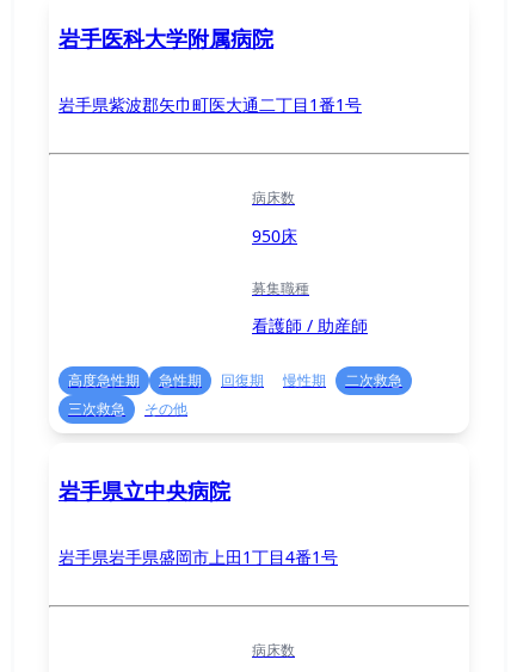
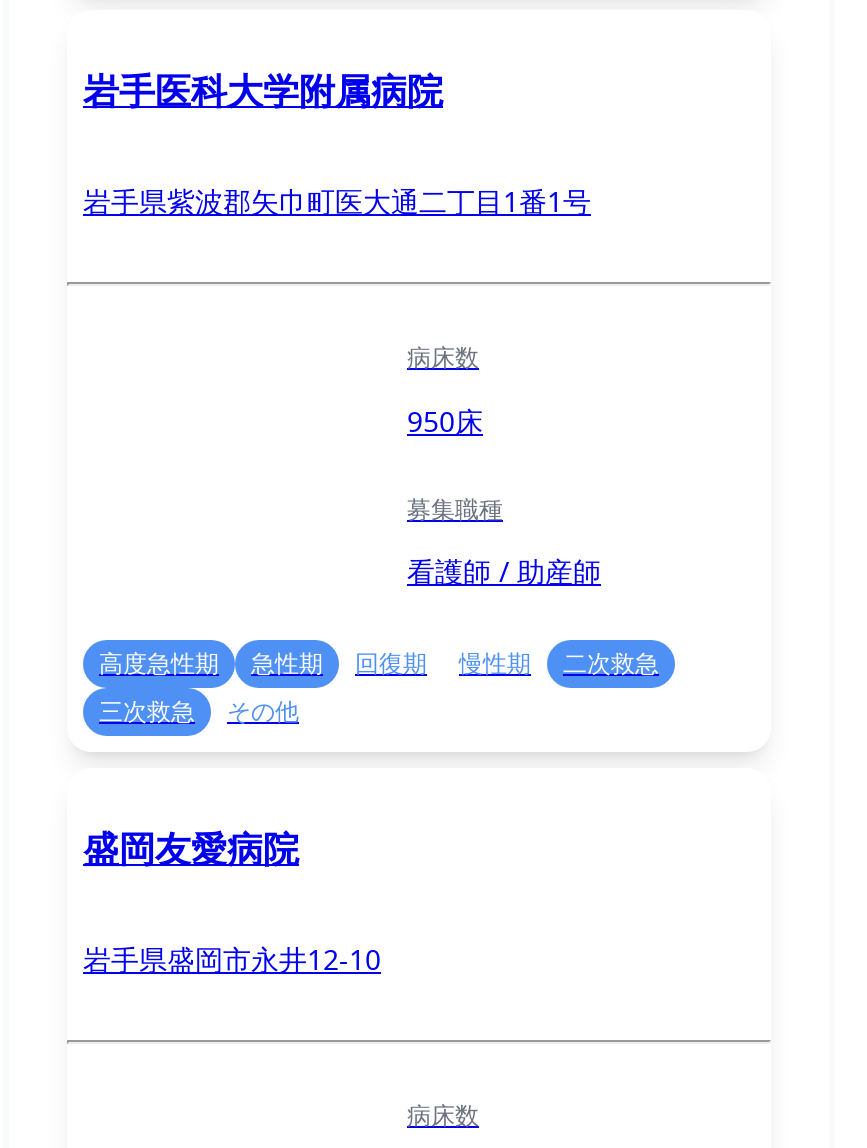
[59,476,230,504] 岩手県立中央病院 -> [83,823,299,871] 盛岡友愛病院
[59,545,338,568] 岩手県岩手県盛岡市上田1丁目4番1号 -> [83,939,381,977] 岩手県盛岡市永井12-10

